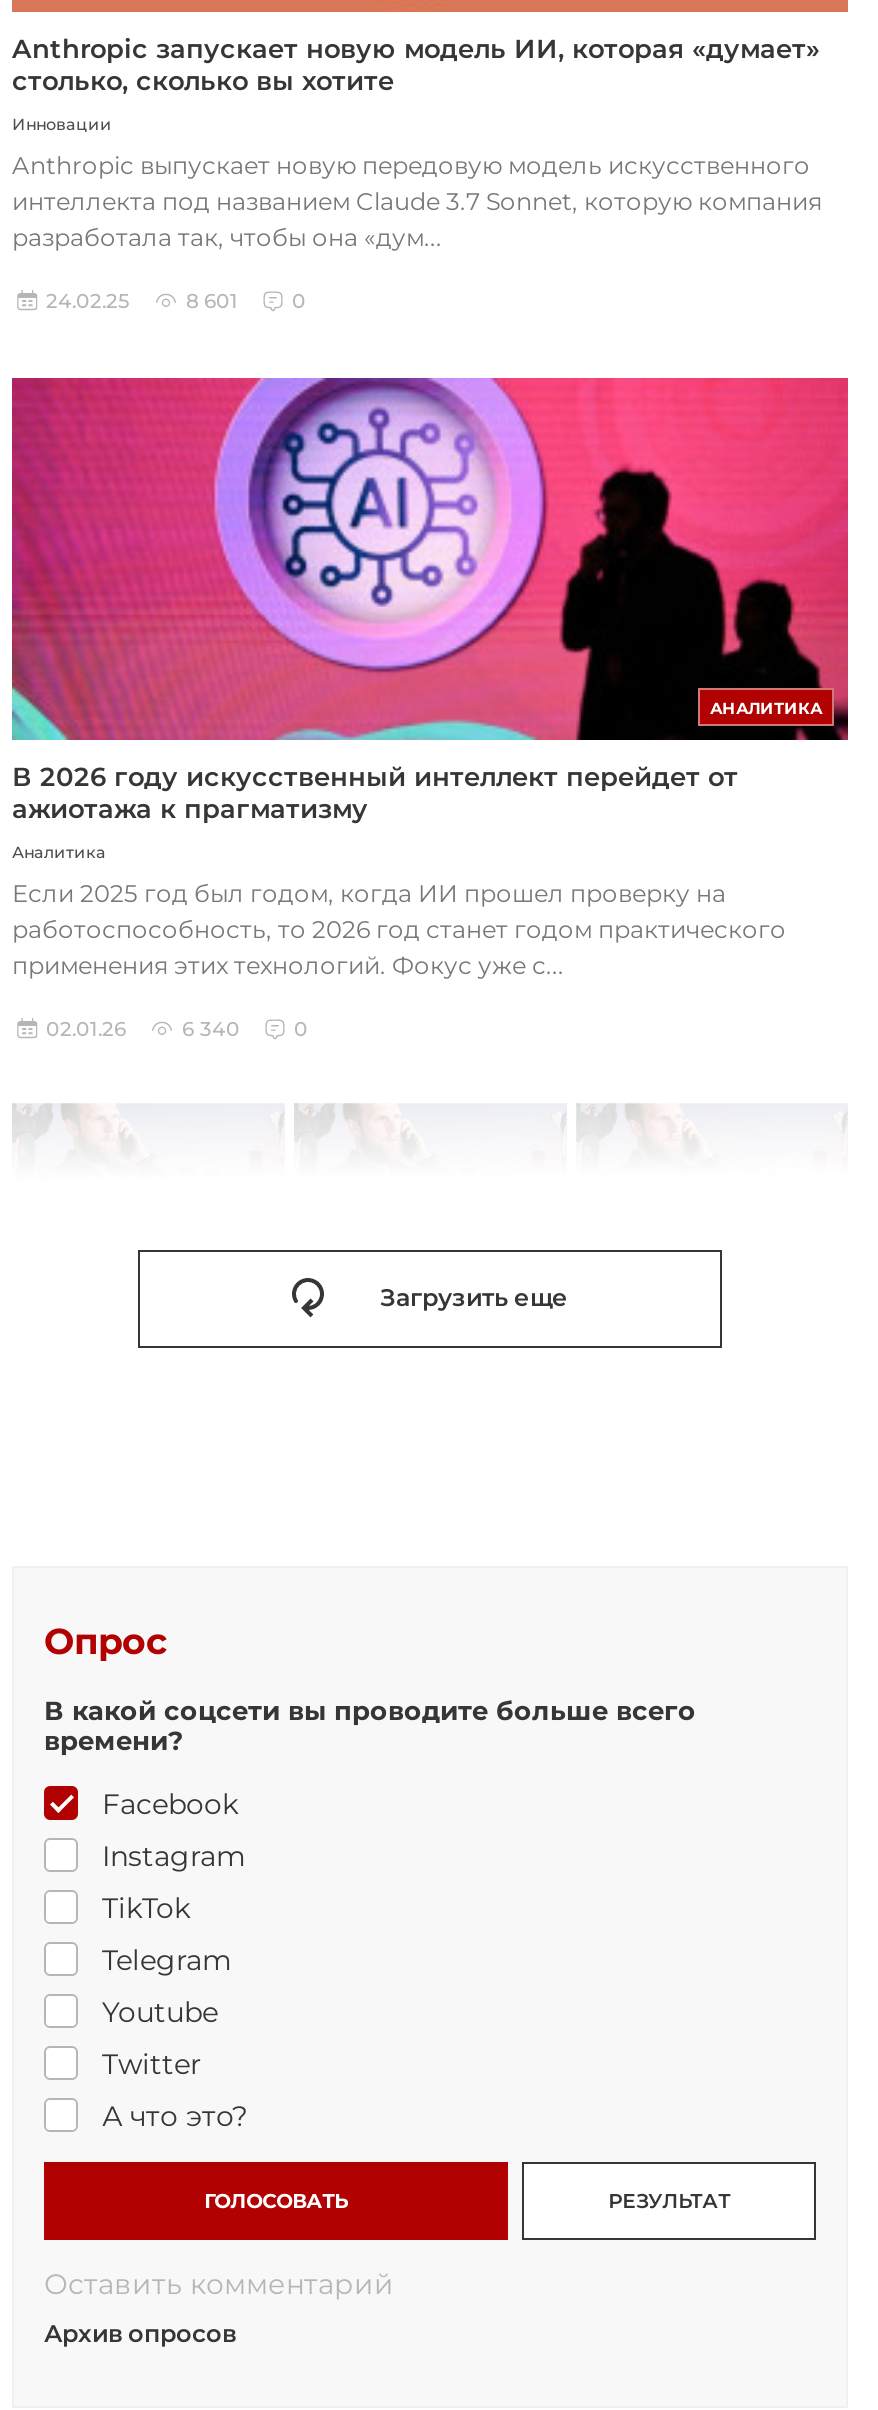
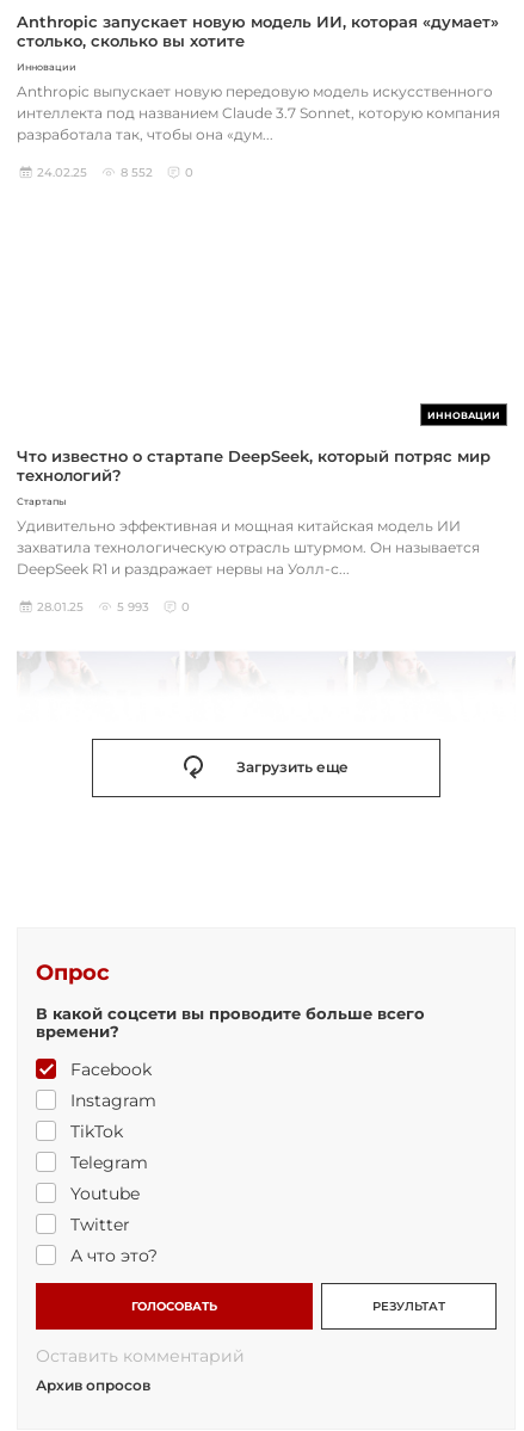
[186,287,238,313] 8 601 -> [121,164,153,180] 8 552
[10,376,850,742] [image] -> none
[710,698,822,718] АНАЛИТИКА -> [427,409,500,421] ИННОВАЦИИ
[12,760,738,824] В 2026 году искусственный интеллект перейдет от | ажиотажа к прагматизму -> [17,446,491,484] Что известно о стартапе DeepSeek, который потряс мир | технологий?
[12,842,106,862] Аналитика -> [17,495,66,507] Стартапы
[12,878,786,980] Если 2025 год был годом, когда ИИ прошел проверку на | работоспособность, то 2026 год станет годом практического | применения этих технологий. Фокус уже с... -> [17,517,480,577] Удивительно эффективная и мощная китайская модель ИИ | захватила технологическую отрасль штурмом. Он называется | DeepSeek R1 и раздражает нервы на Уолл-с...
[46,1016,240,1042] 02.01.26 | 6 340 -> [37,599,149,614] 28.01.25 | 5 993

